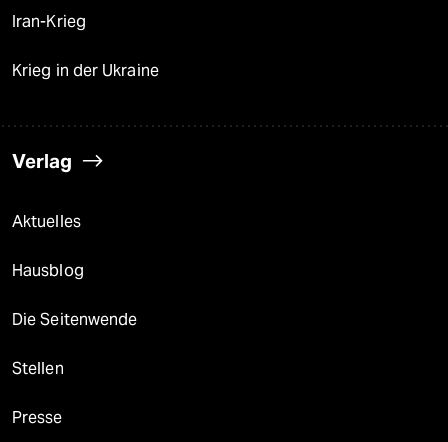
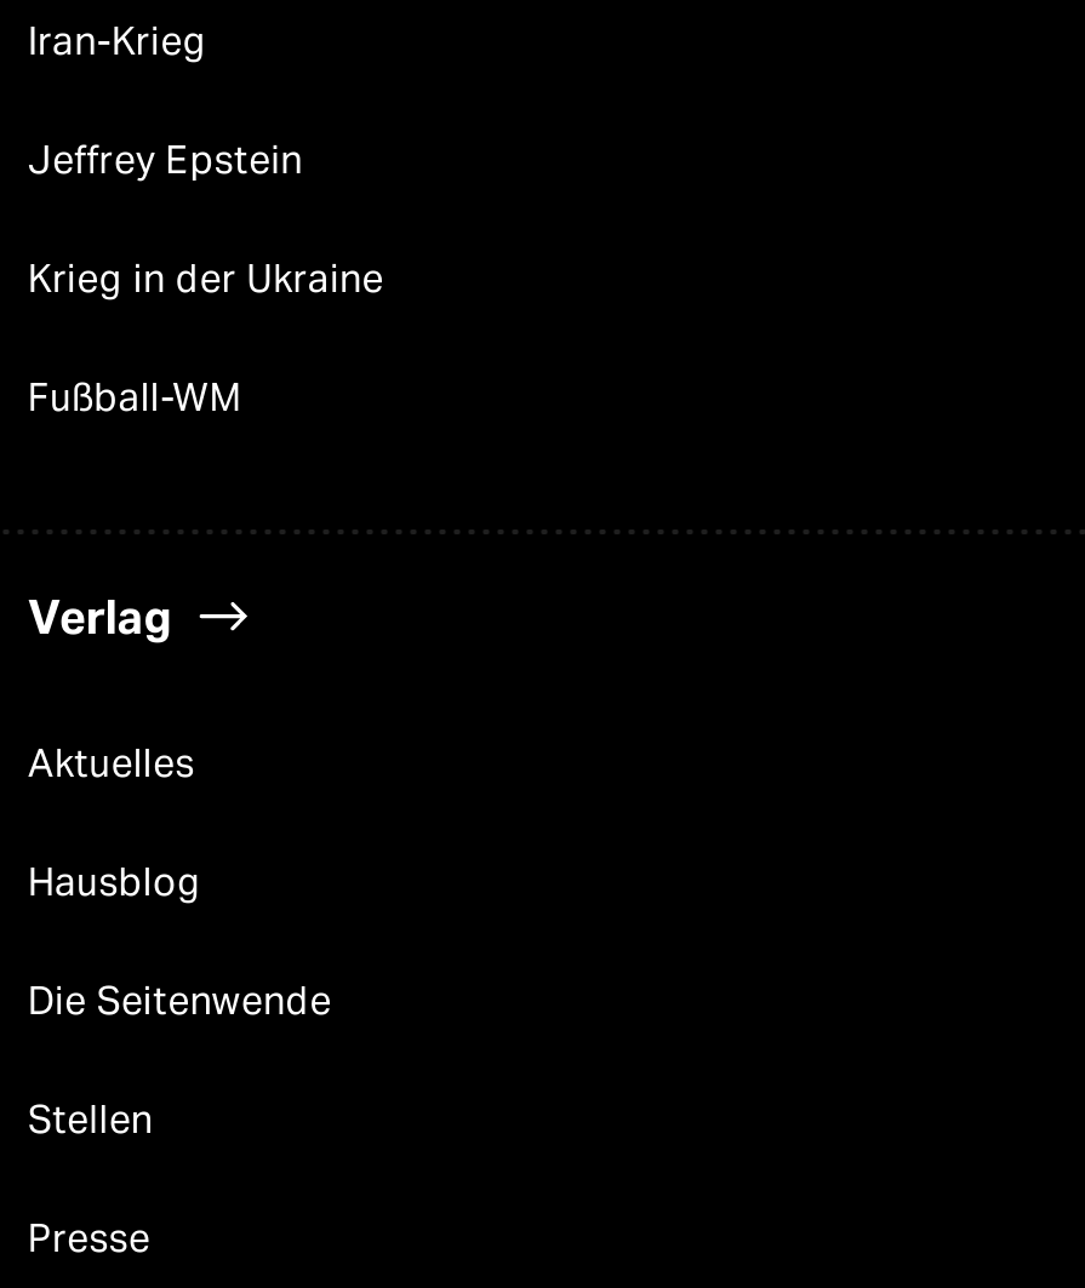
none -> [28,138,303,184] Jeffrey Epstein
none -> [28,376,243,422] Fußball-WM

